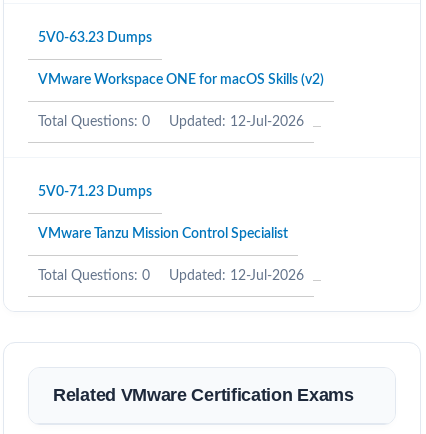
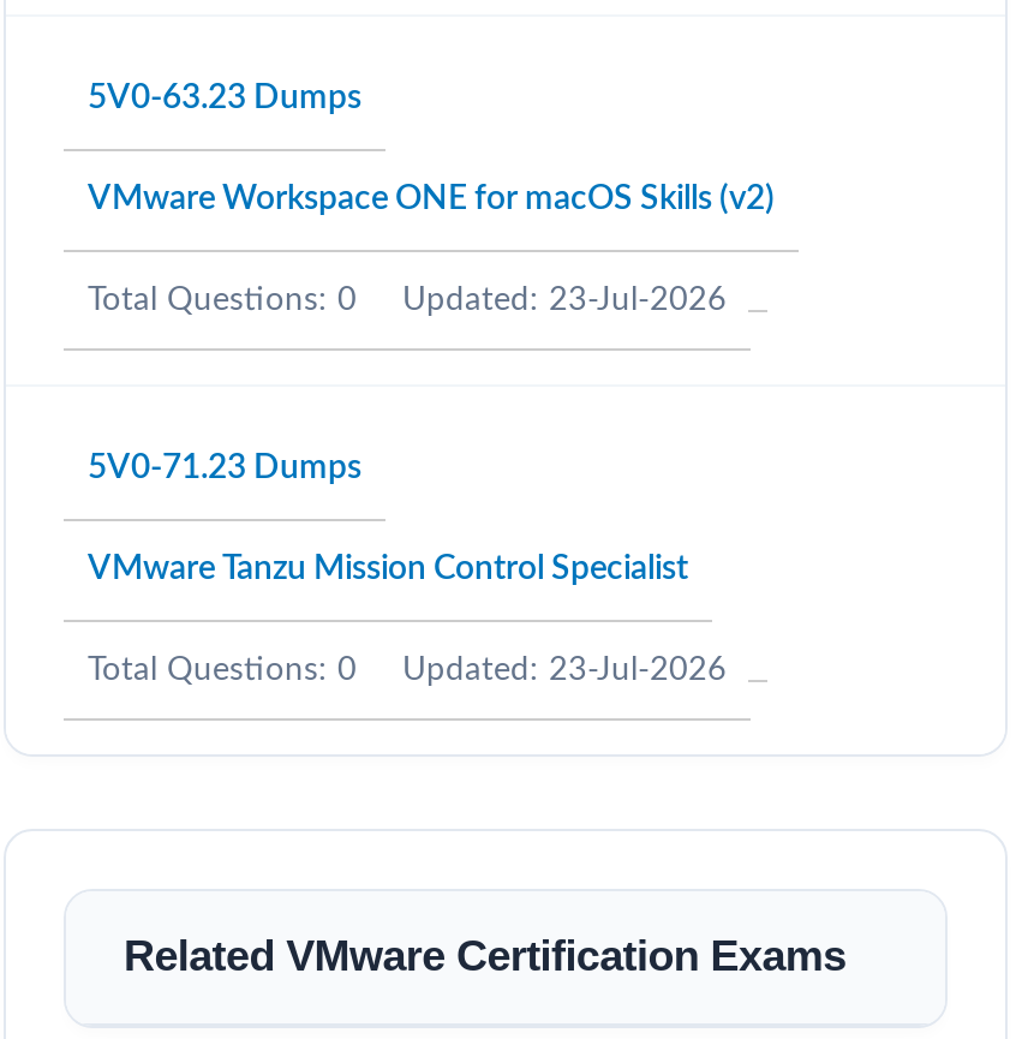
[38,115,304,129] Total Questions: 0 Updated: 12-Jul-2026 -> [88,283,727,317] Total Questions: 0 Updated: 23-Jul-2026
[38,269,304,283] Total Questions: 0 Updated: 12-Jul-2026 -> [88,653,727,687] Total Questions: 0 Updated: 23-Jul-2026

